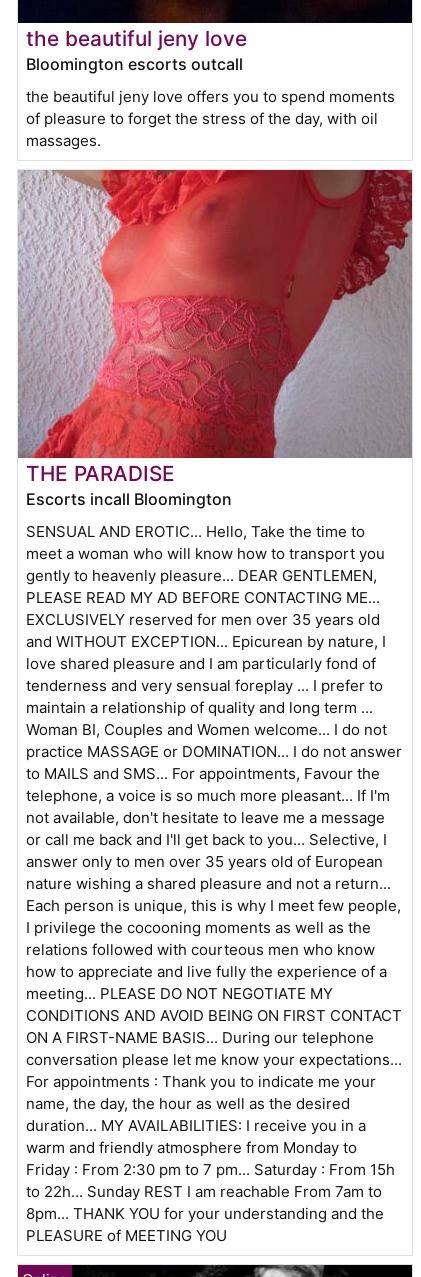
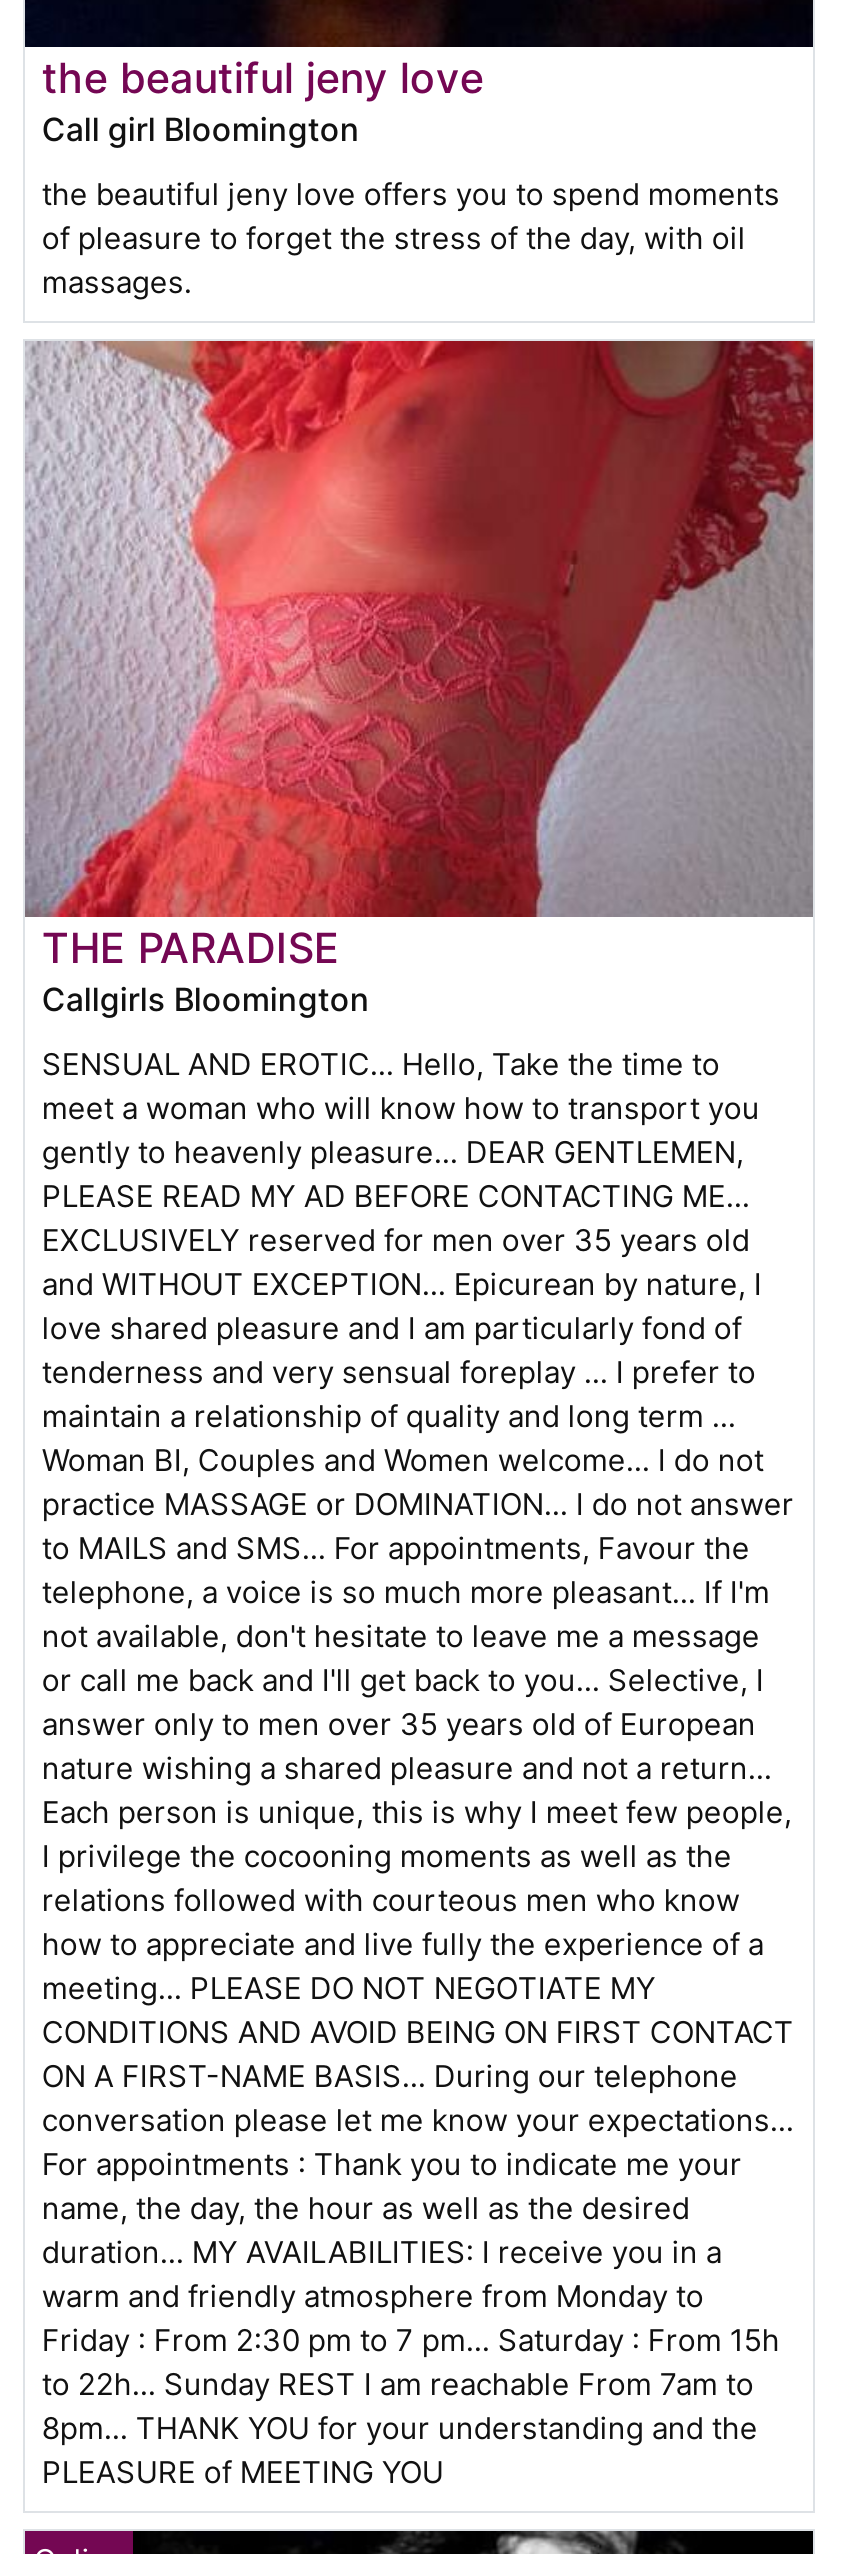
[26,54,243,74] Bloomington escorts outcall -> [42,108,360,148] Call girl Bloomington
[26,489,232,509] Escorts incall Bloomington -> [42,979,370,1019] Callgirls Bloomington

